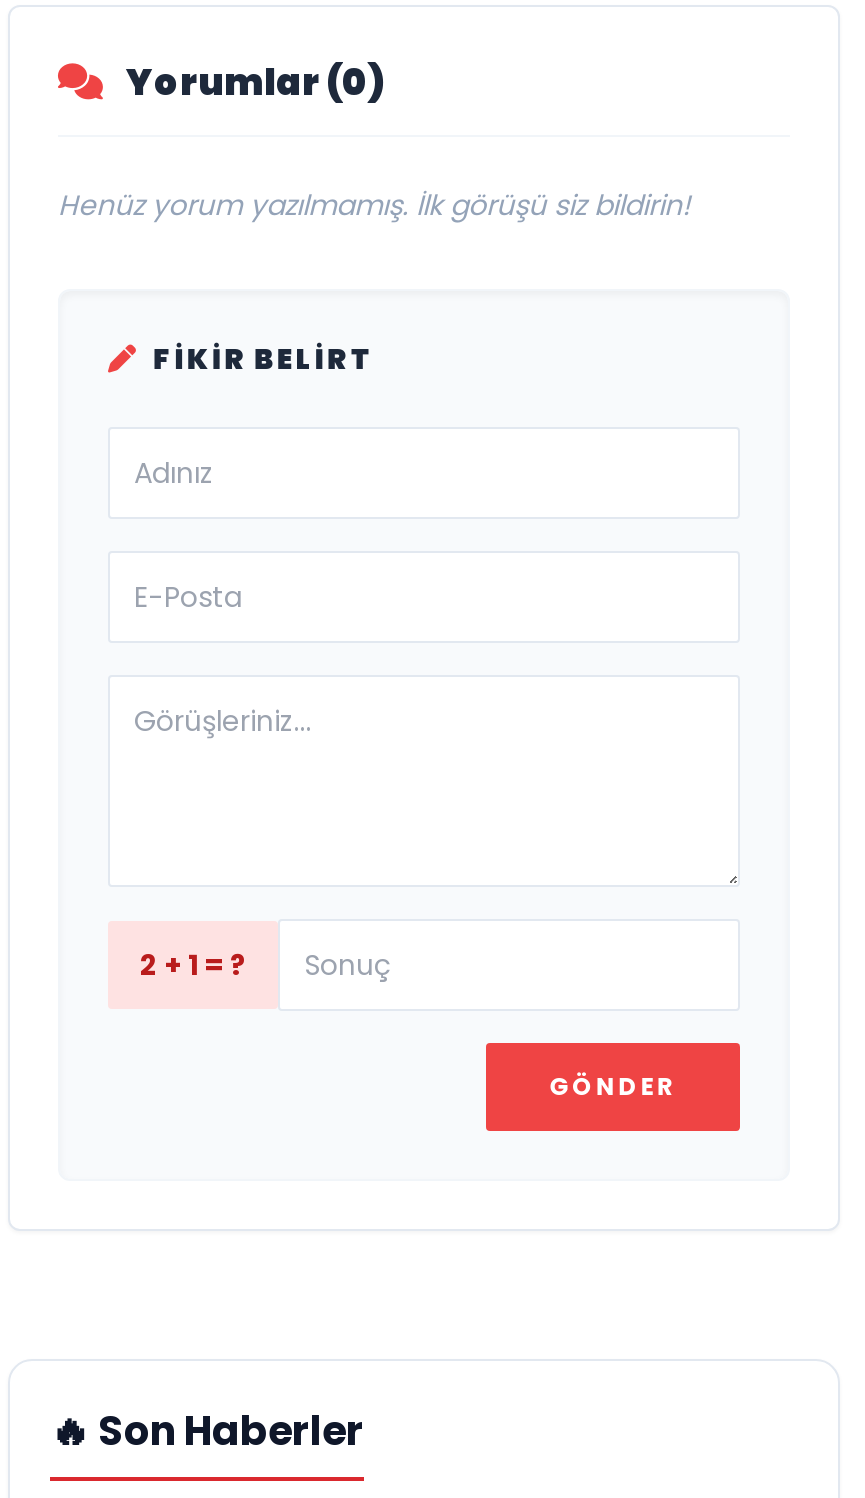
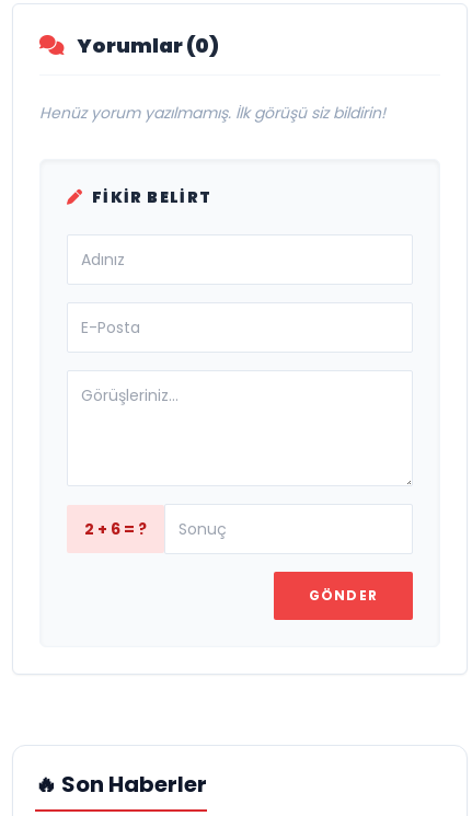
[140,945,246,985] 2 + 1 = ? -> [84,518,147,540] 2 + 6 = ?

